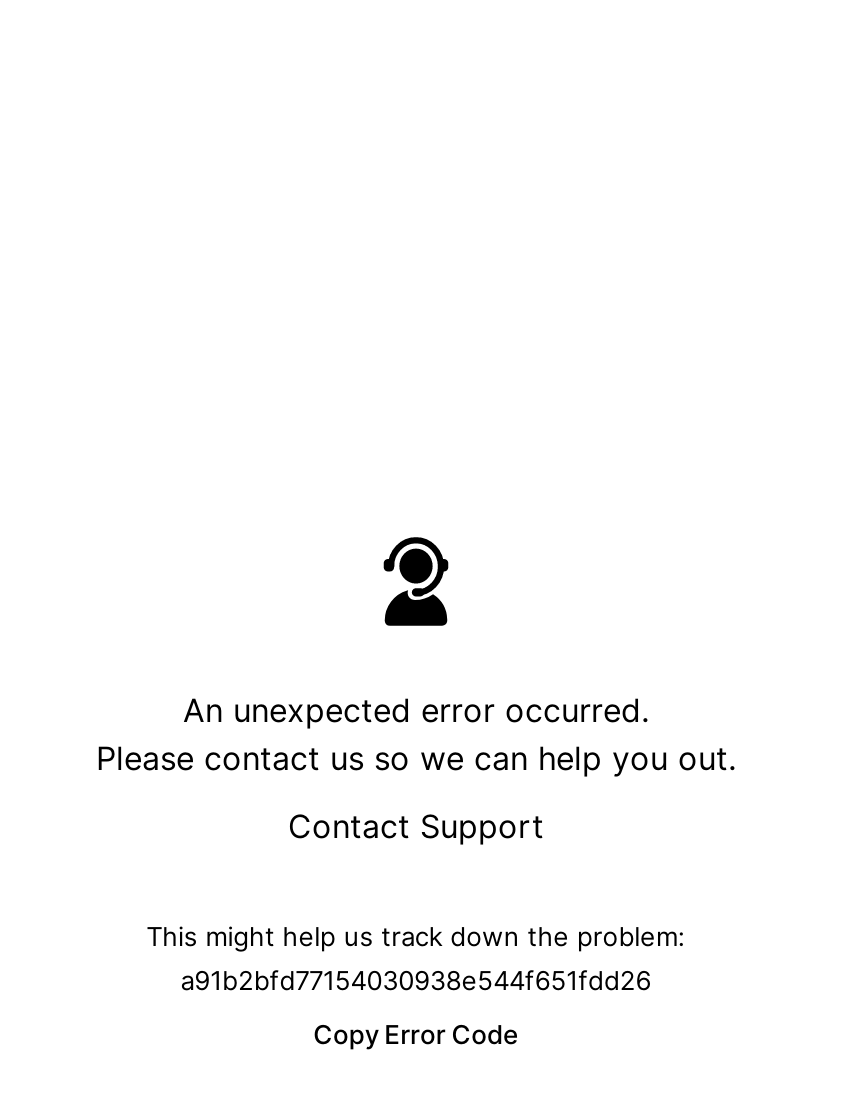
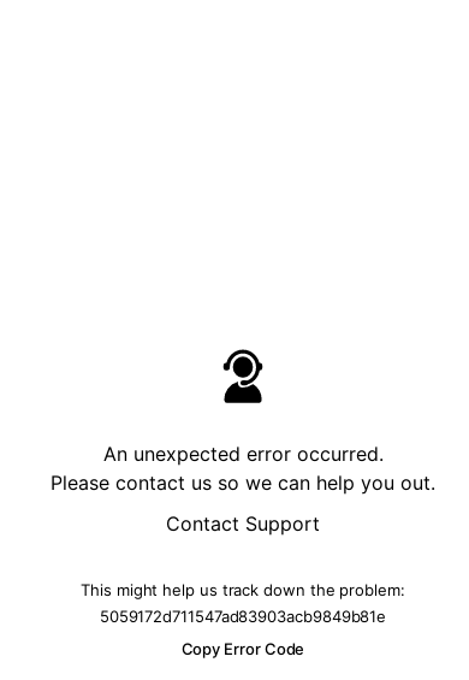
[181,963,651,995] a91b2bfd77154030938e544f651fdd26 -> [100,606,386,625] 5059172d711547ad83903acb9849b81e

